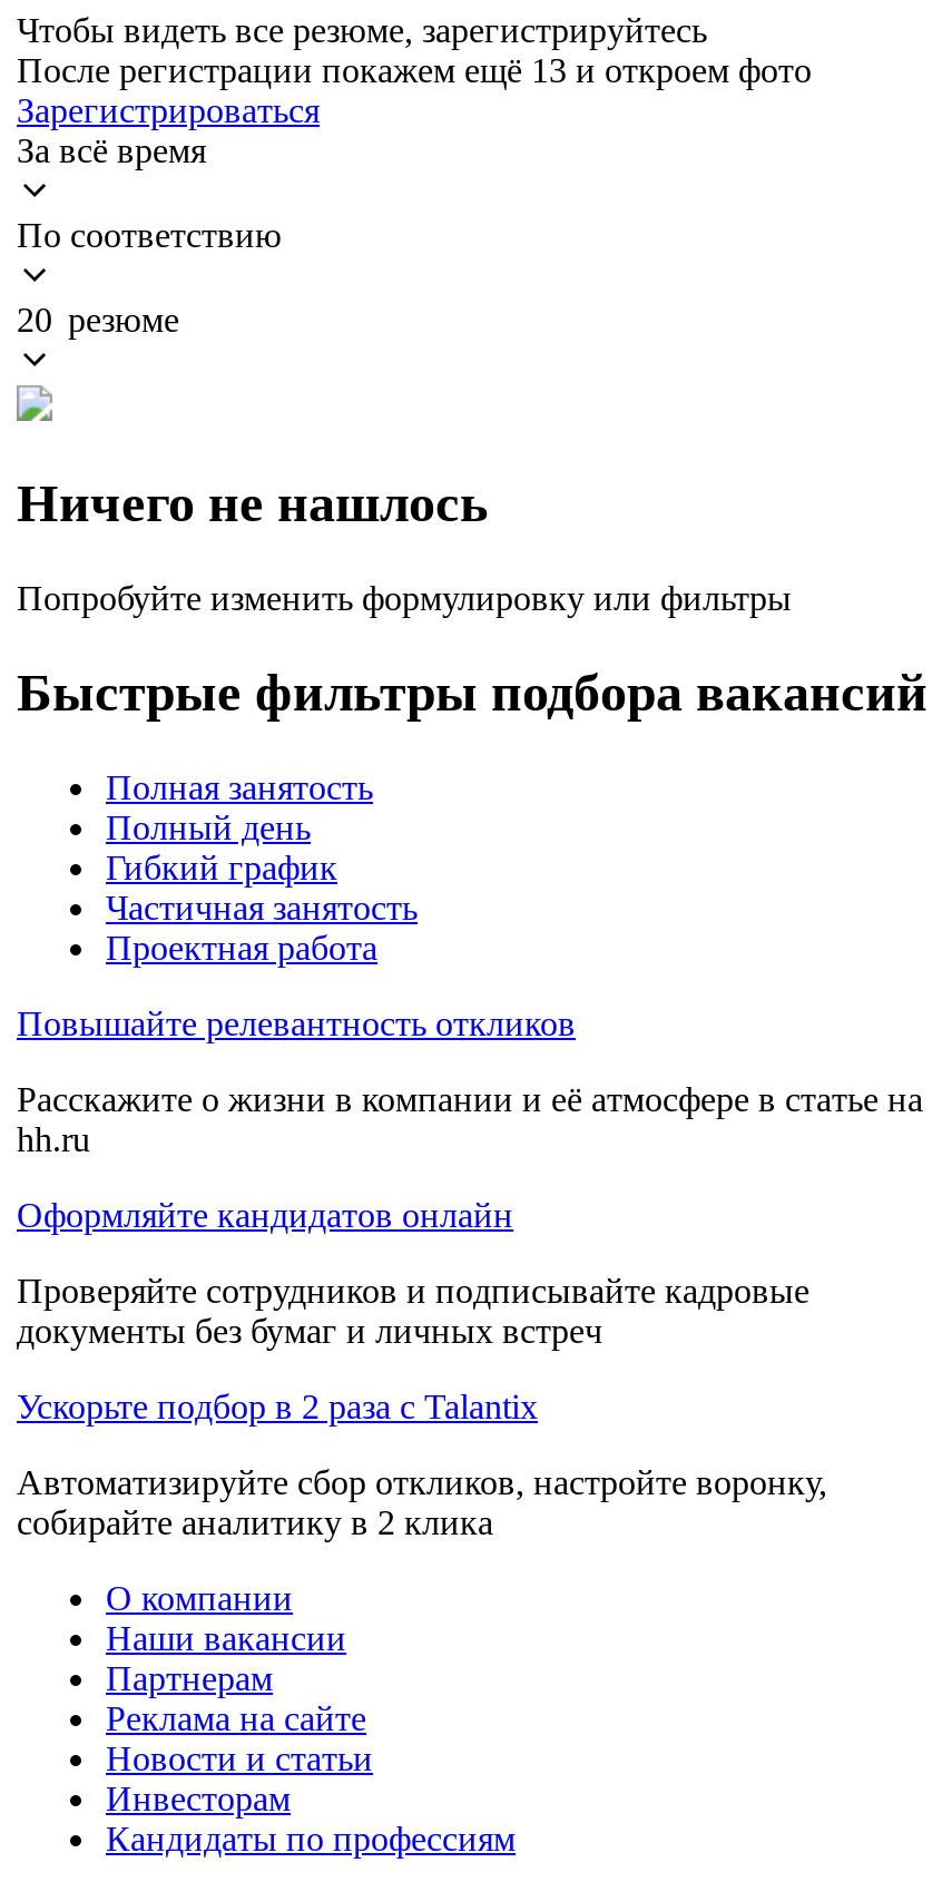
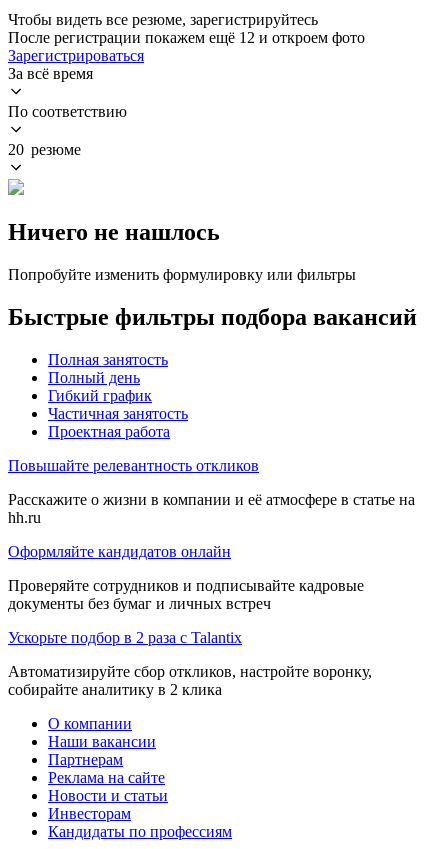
[17,51,812,89] После регистрации покажем ещё 13 и откроем фото -> [8,29,365,46] После регистрации покажем ещё 12 и откроем фото

